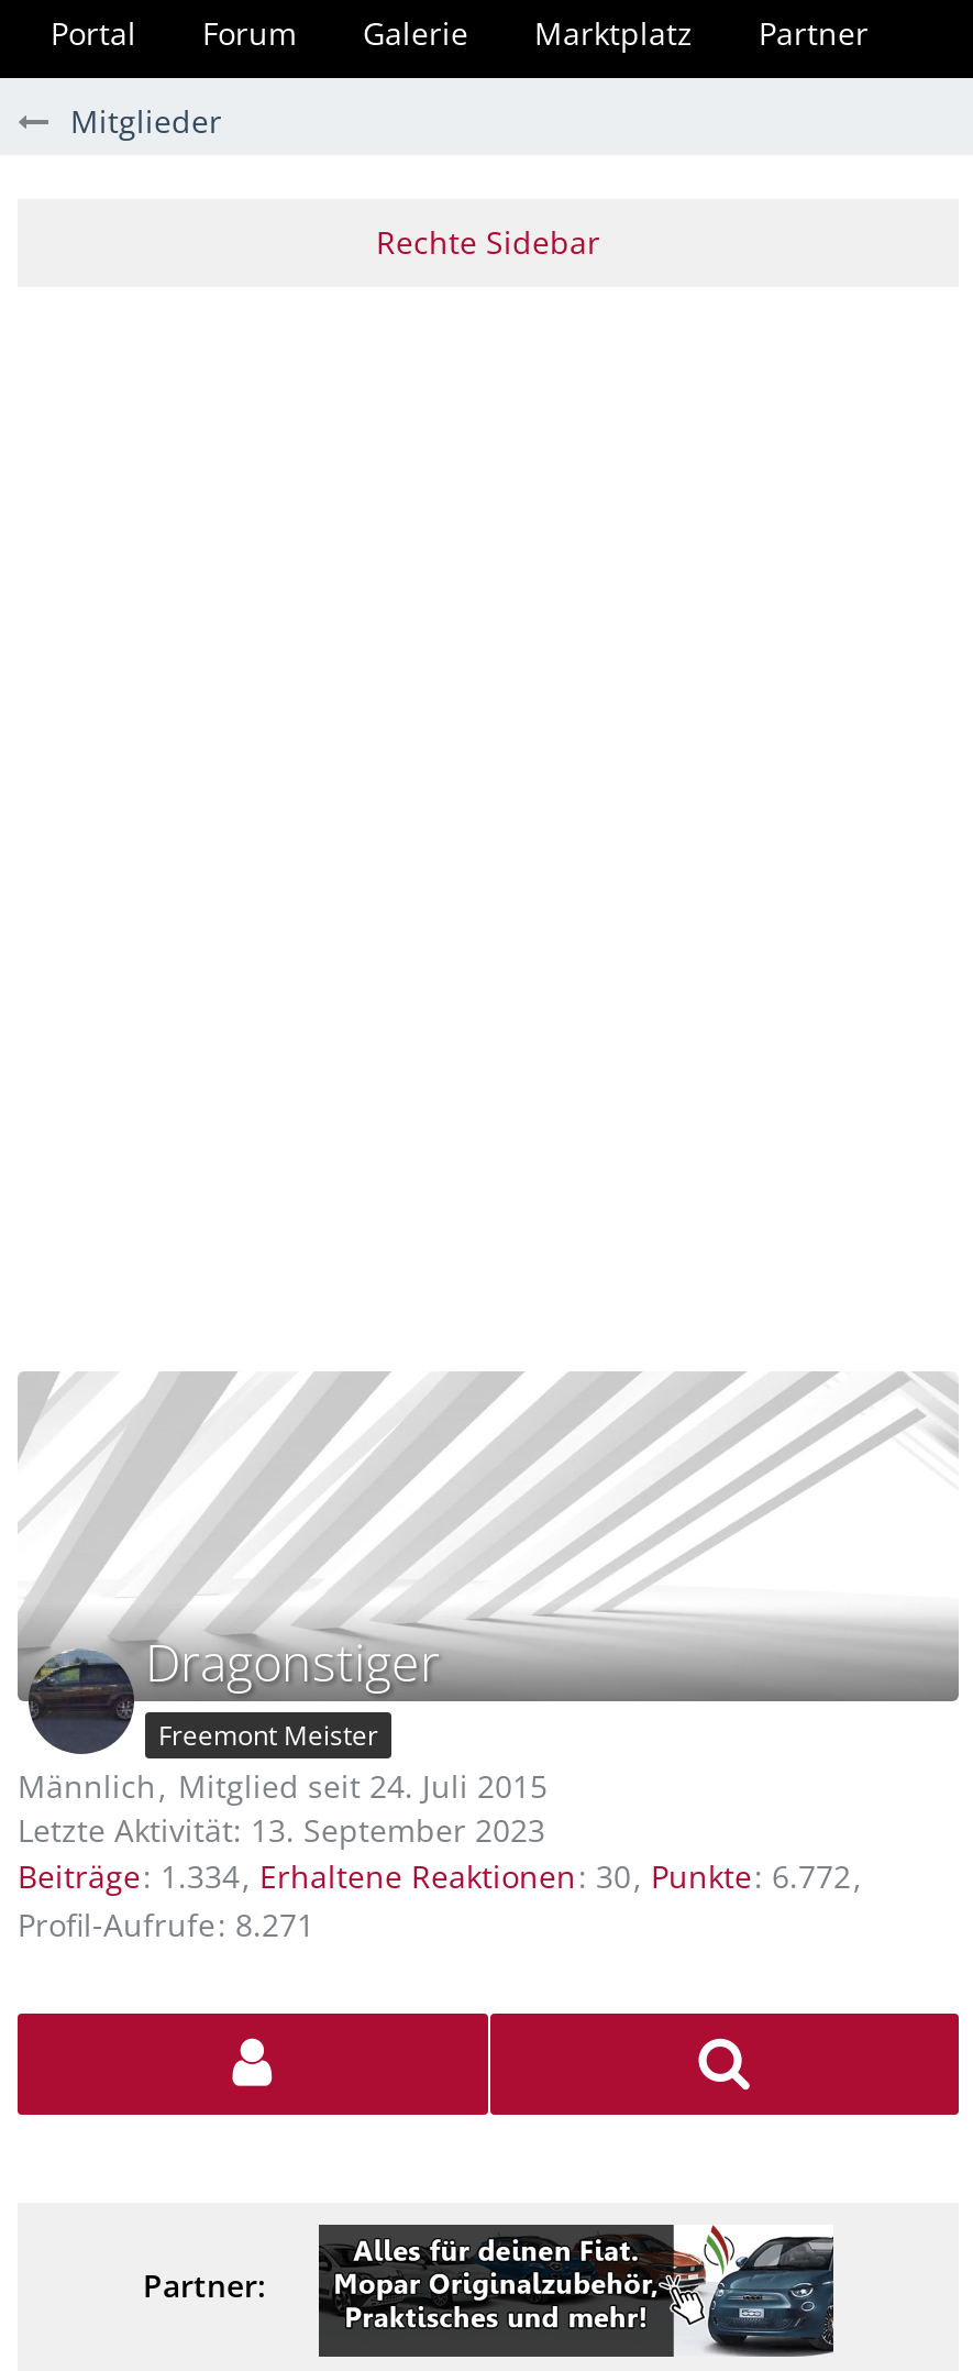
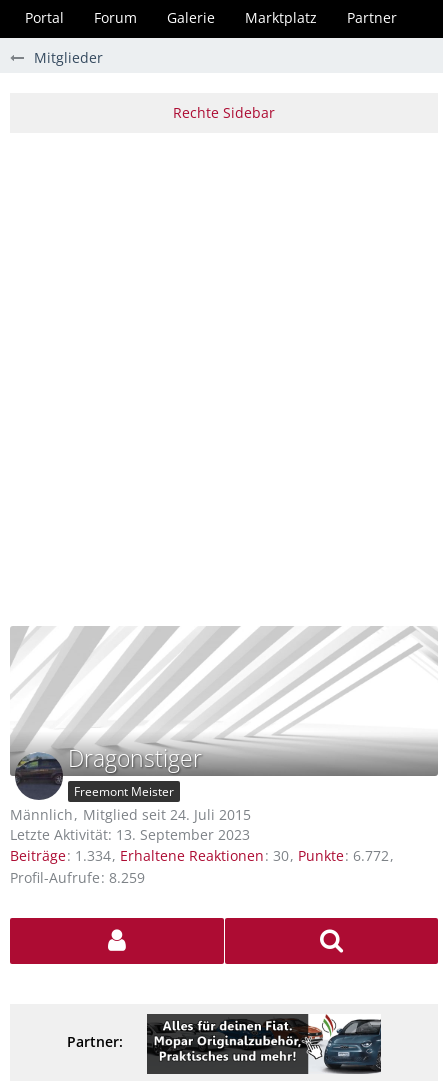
[18,1903,314,1944] Profil-Aufrufe 8.271 -> [10,867,145,886] Profil-Aufrufe 8.259

